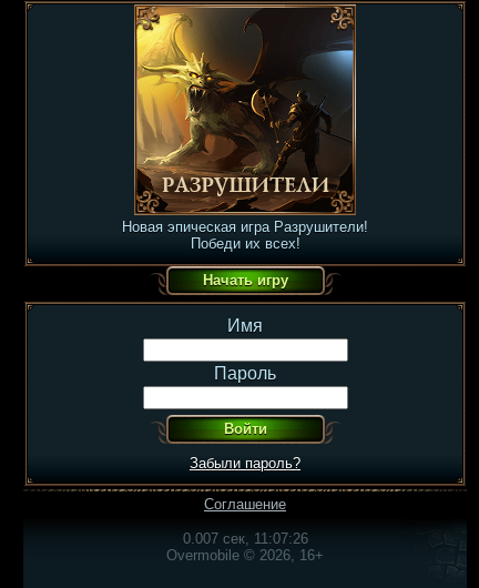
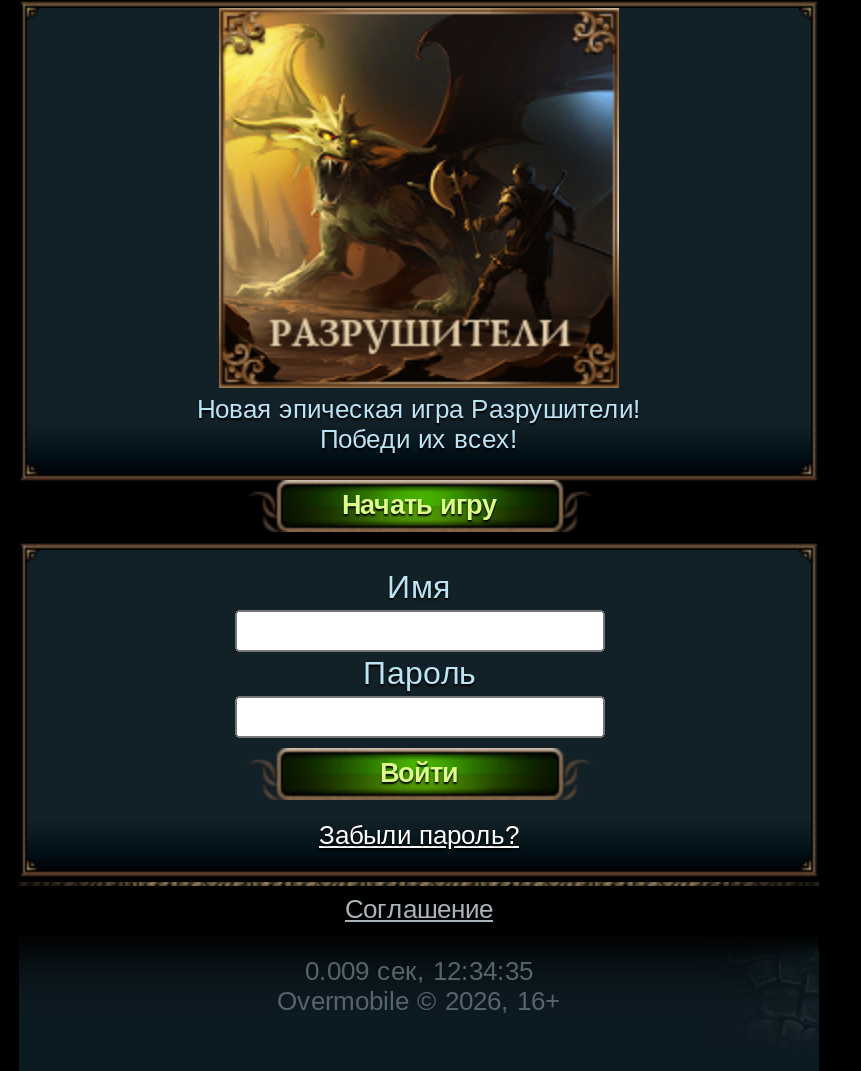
[182,530,308,546] 0.007 сек, 11:07:26 -> [305,955,533,985] 0.009 сек, 12:34:35

